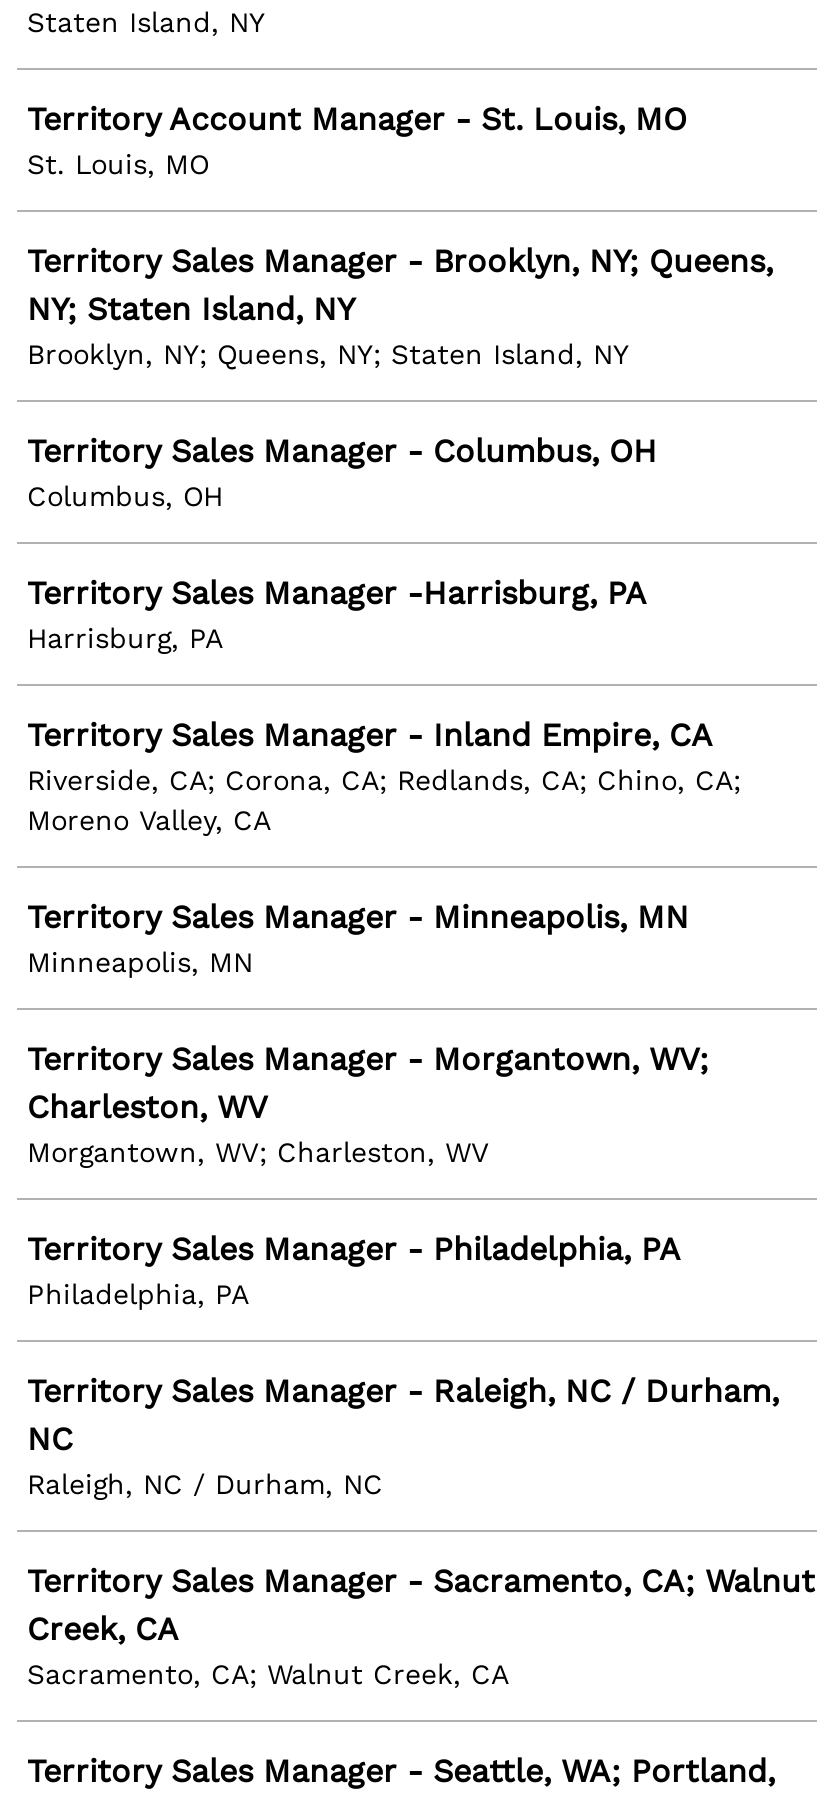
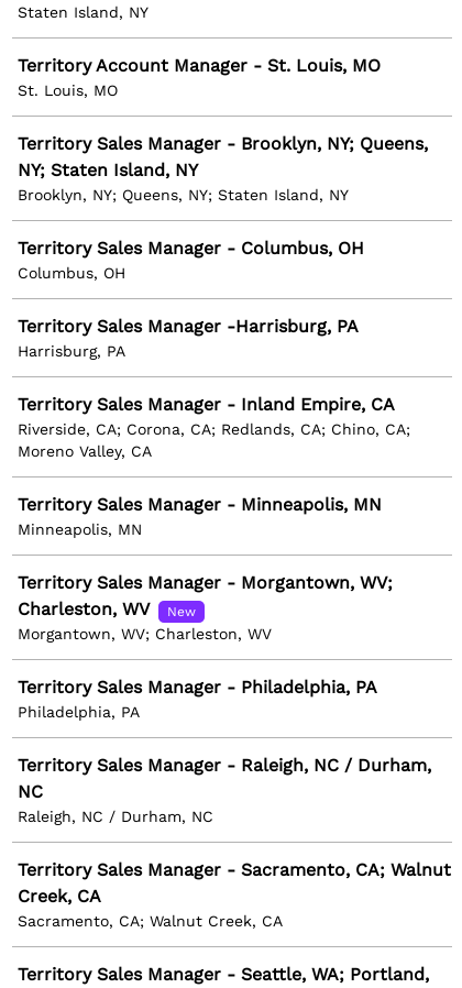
none -> [167,604,196,619] New

